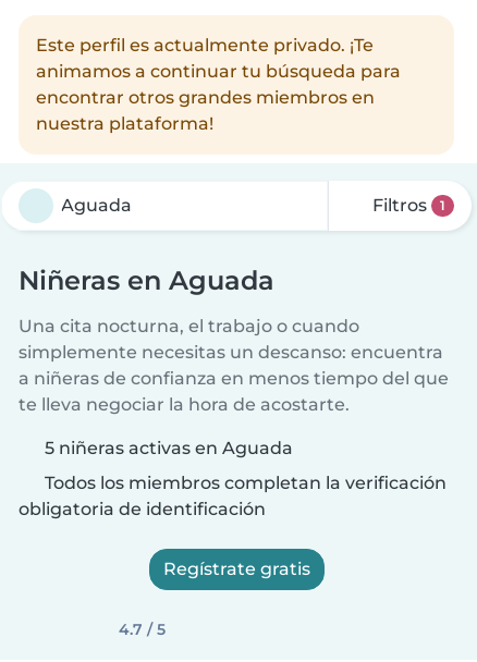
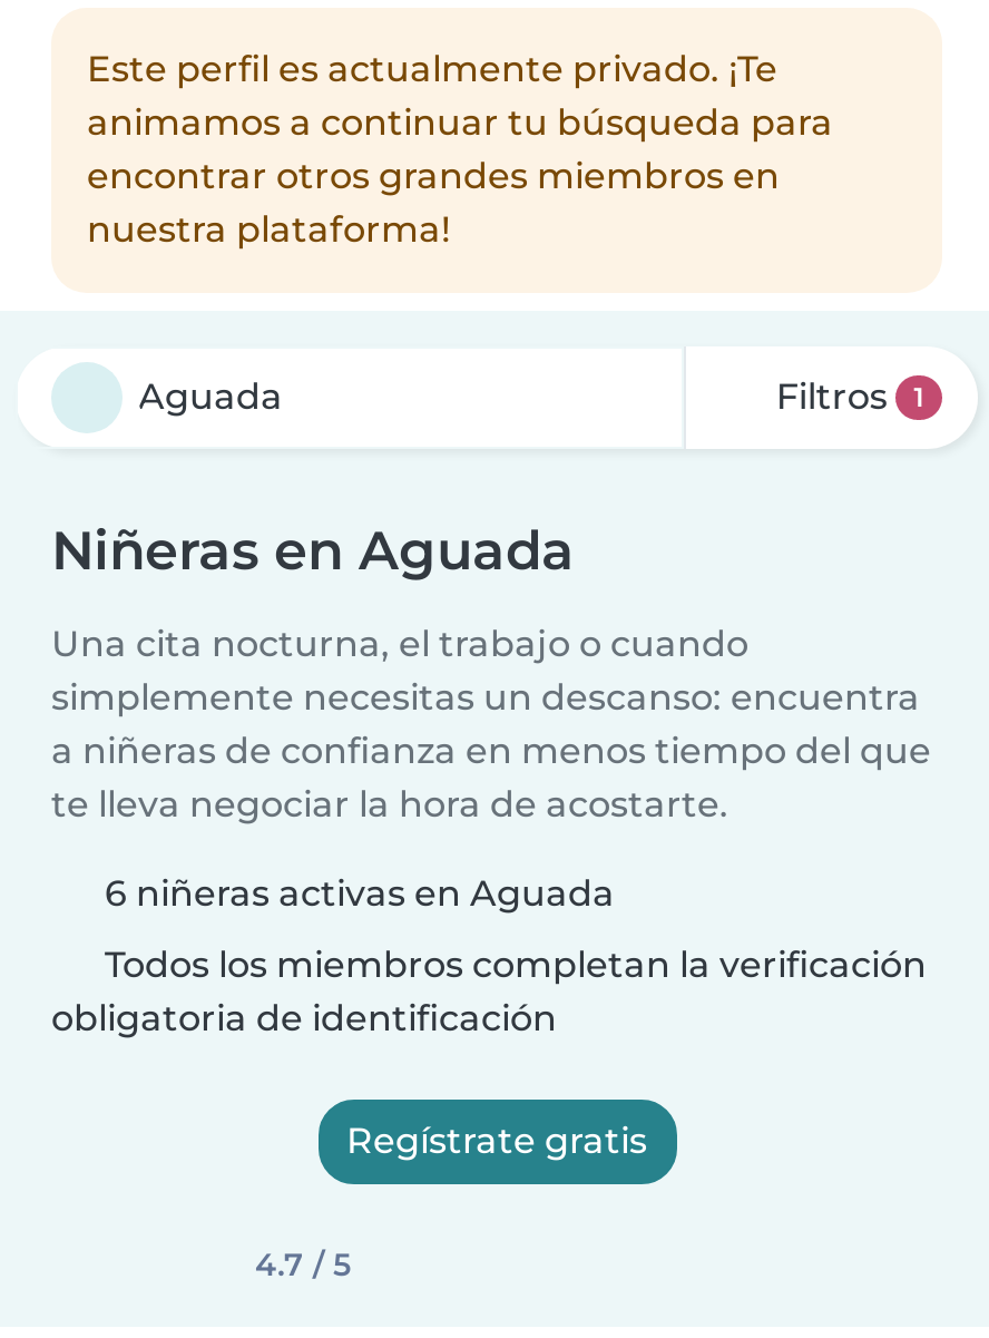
[45,438,293,458] 5 niñeras activas en Aguada -> [105,872,615,915] 6 niñeras activas en Aguada

